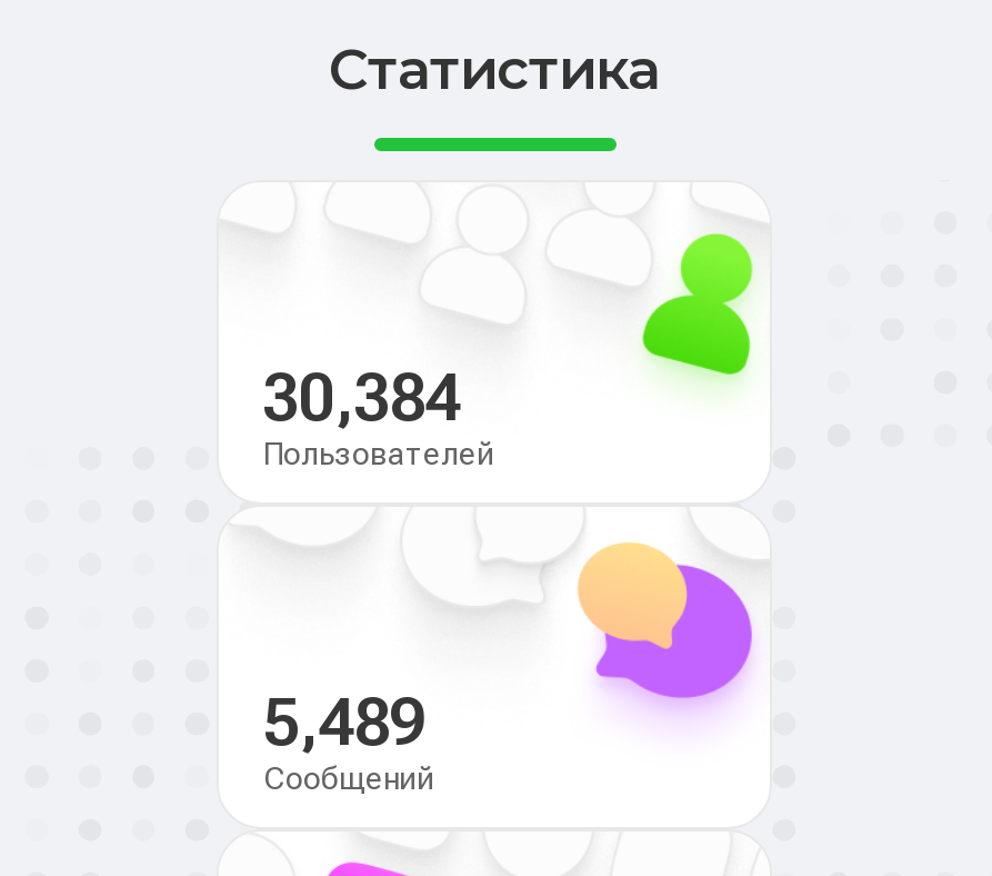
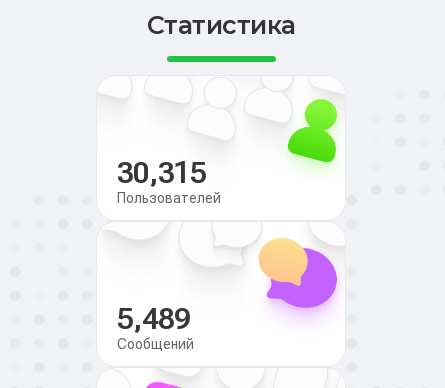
[263,358,461,436] 30,384 -> [117,155,206,190] 30,315

